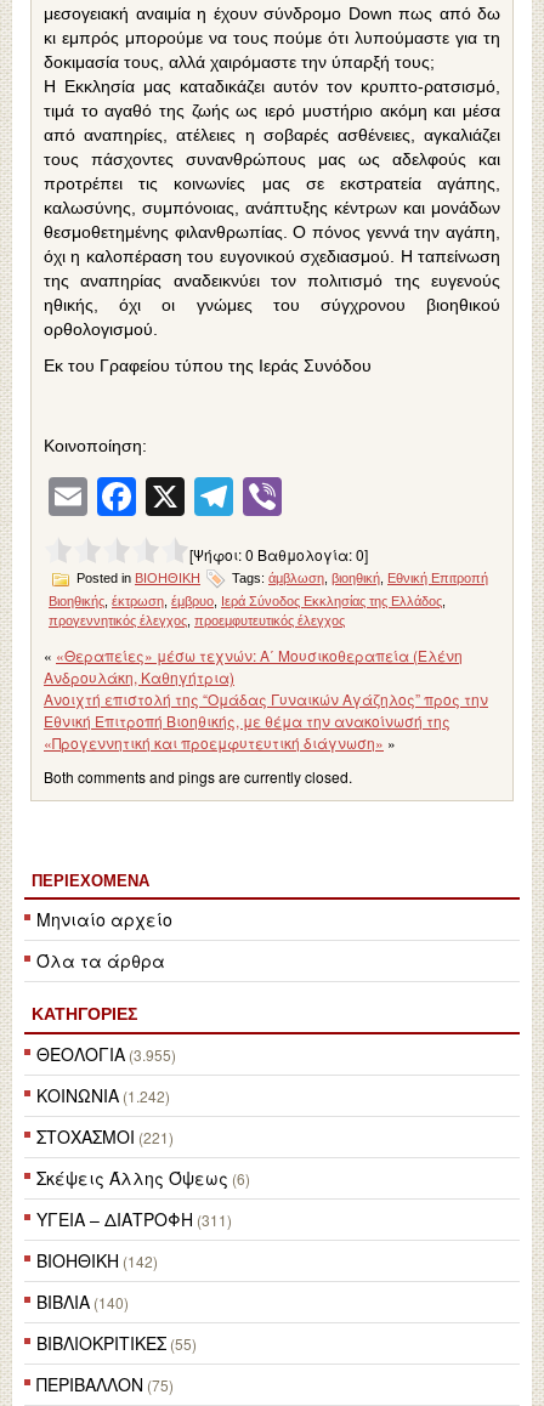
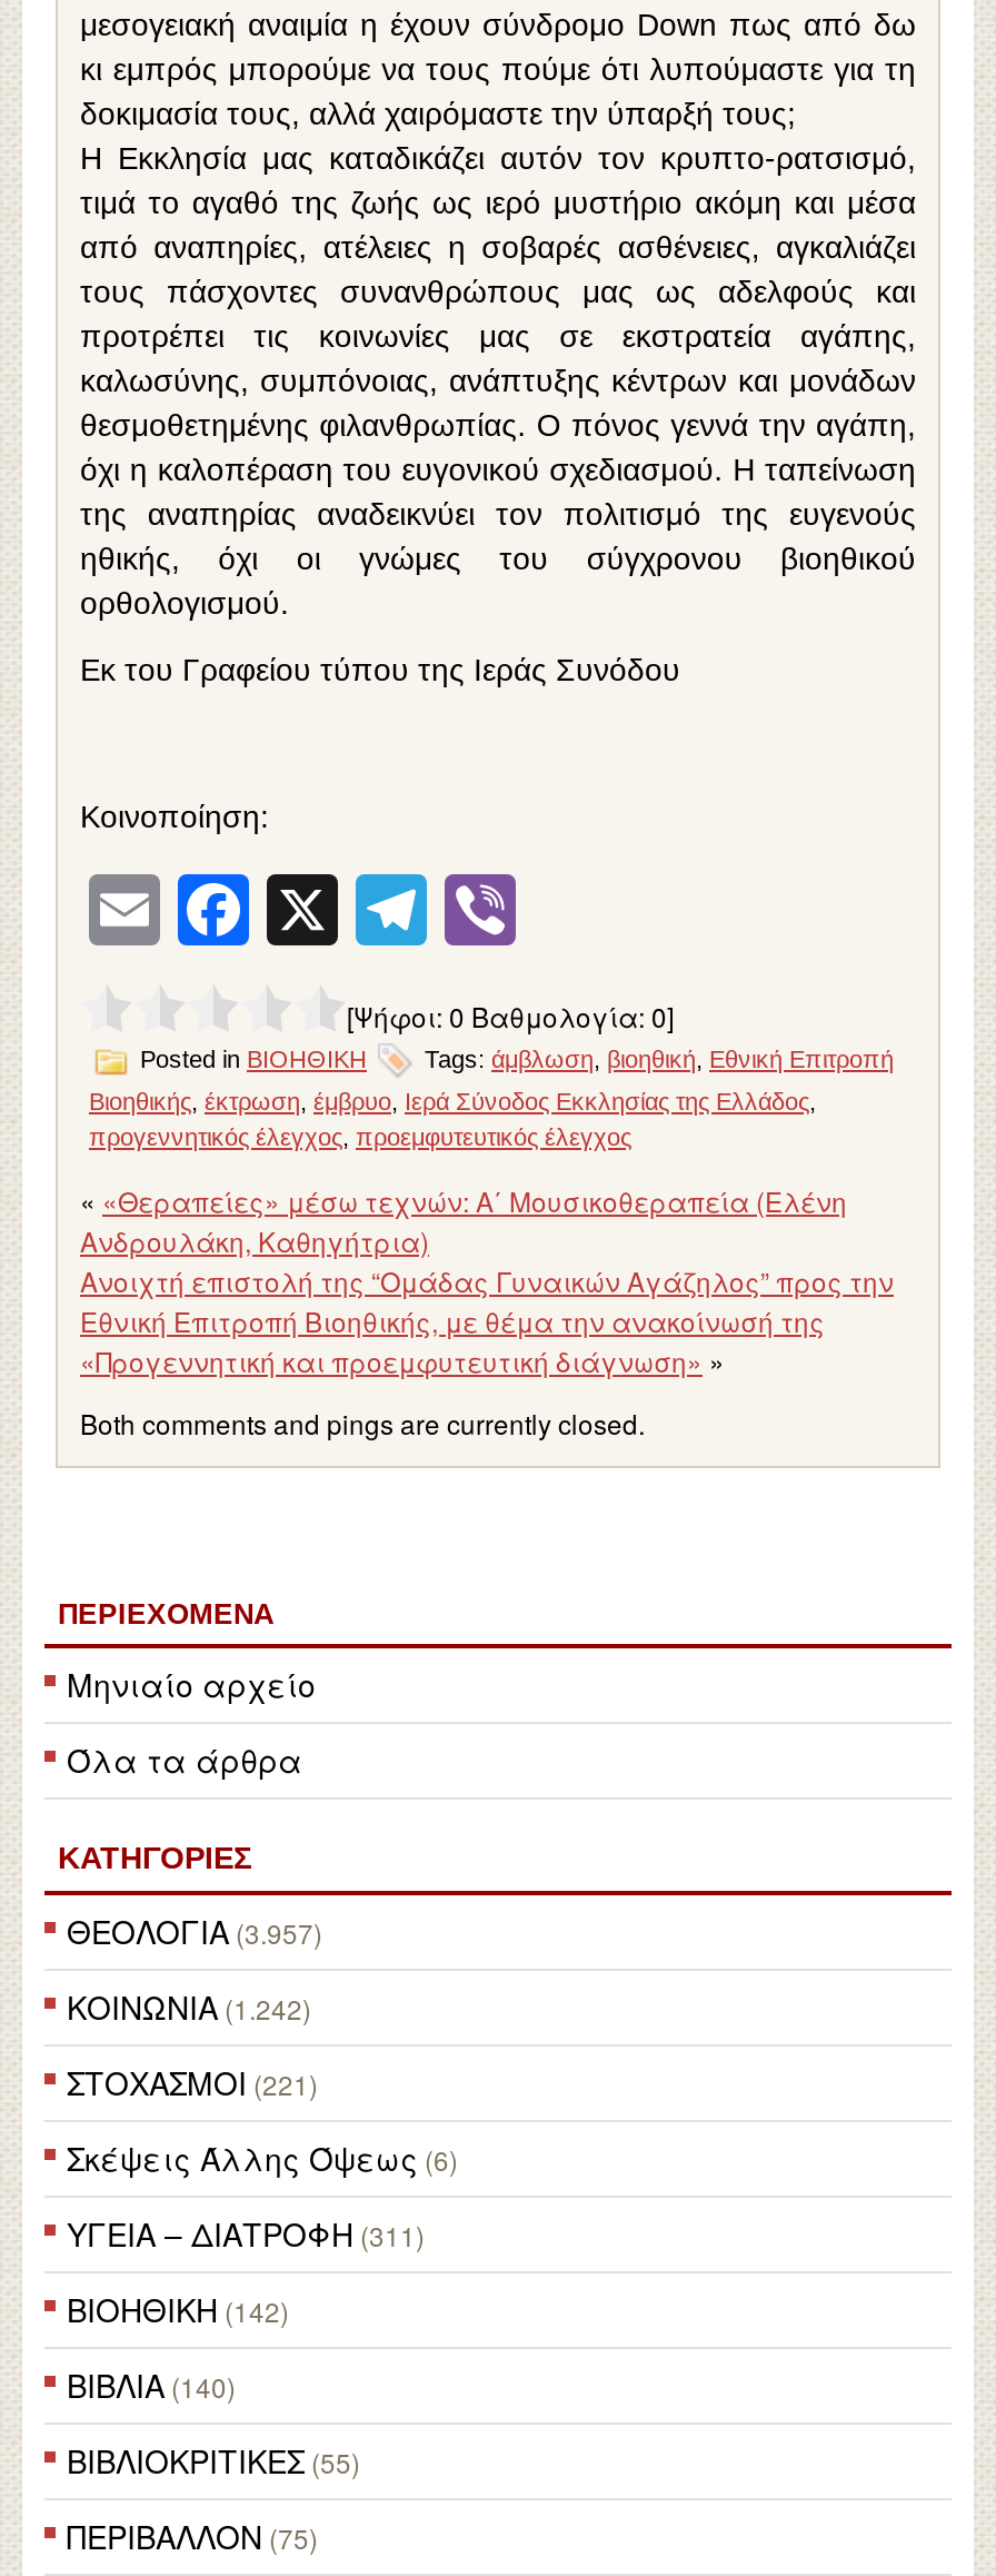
[36,1042,176,1066] ΘΕΟΛΟΓΙΑ (3.955) -> [67,1909,322,1953] ΘΕΟΛΟΓΙΑ (3.957)

